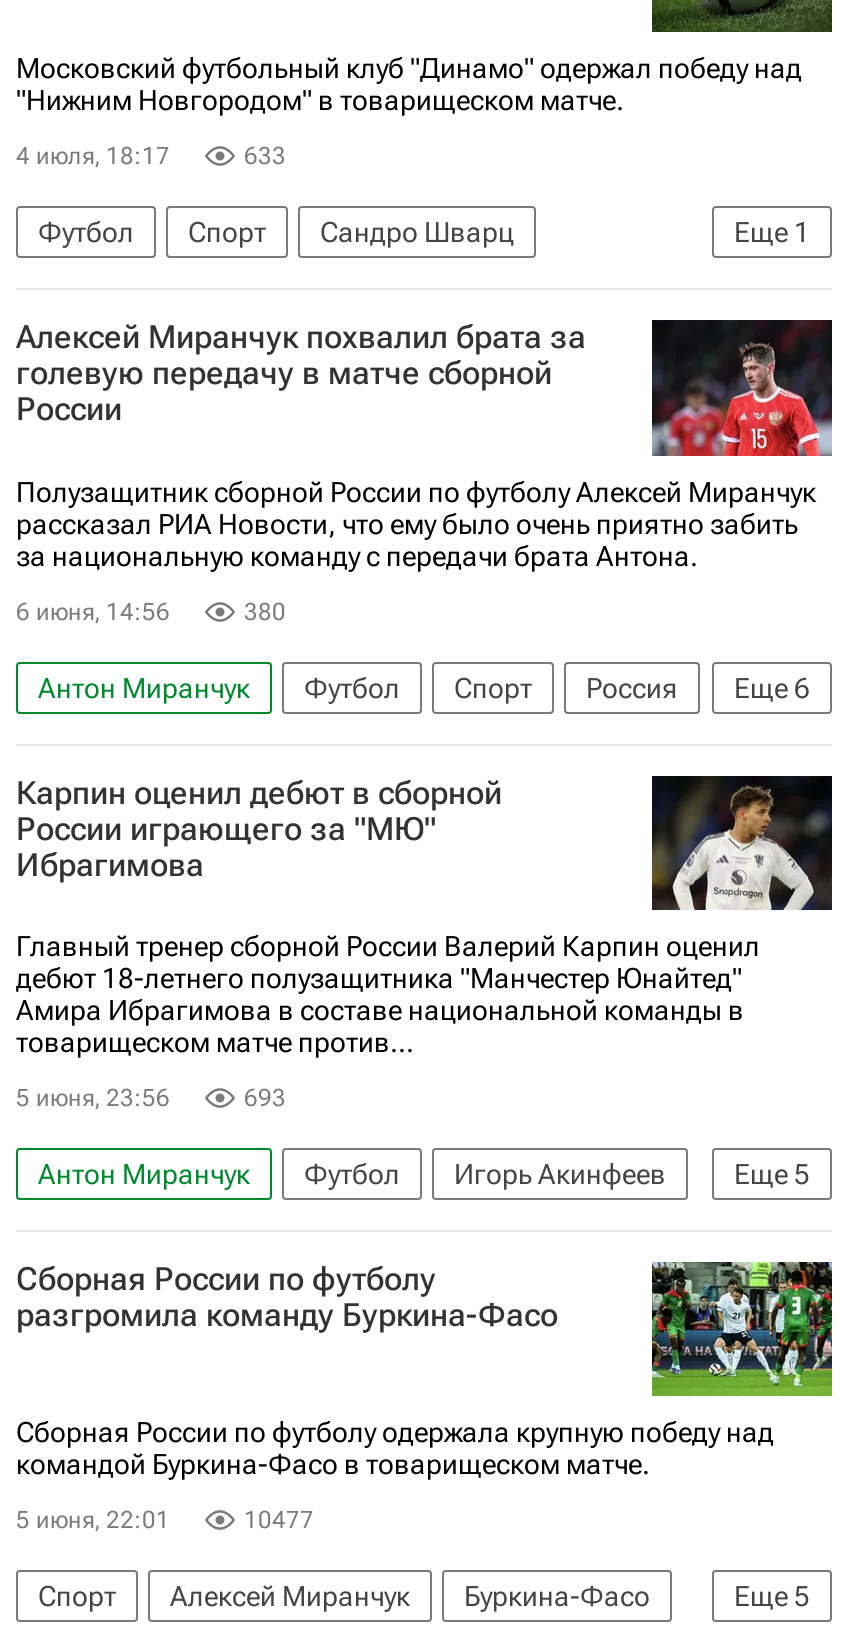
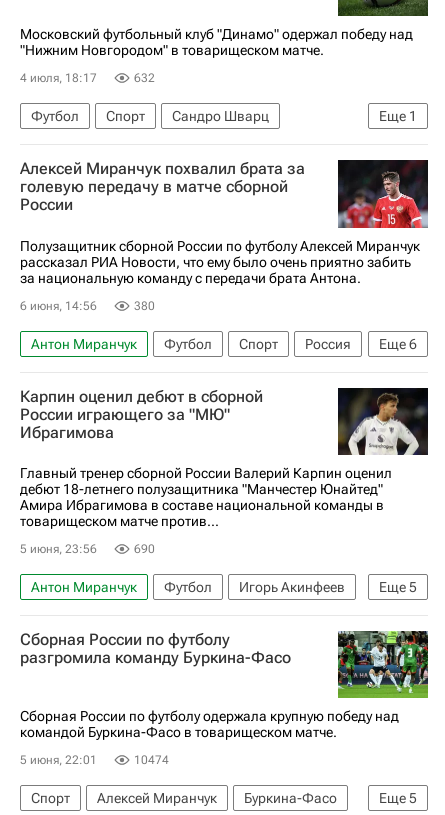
[244,142,286,170] 633 -> [134,71,155,85] 632
[244,1084,286,1112] 693 -> [134,542,155,556] 690
[244,1506,314,1534] 10477 -> [134,753,169,767] 10474

